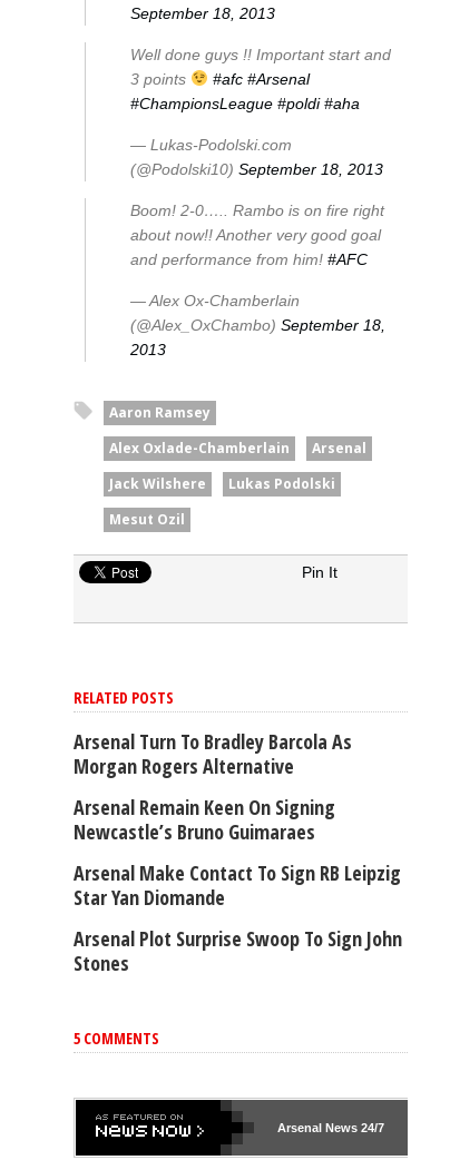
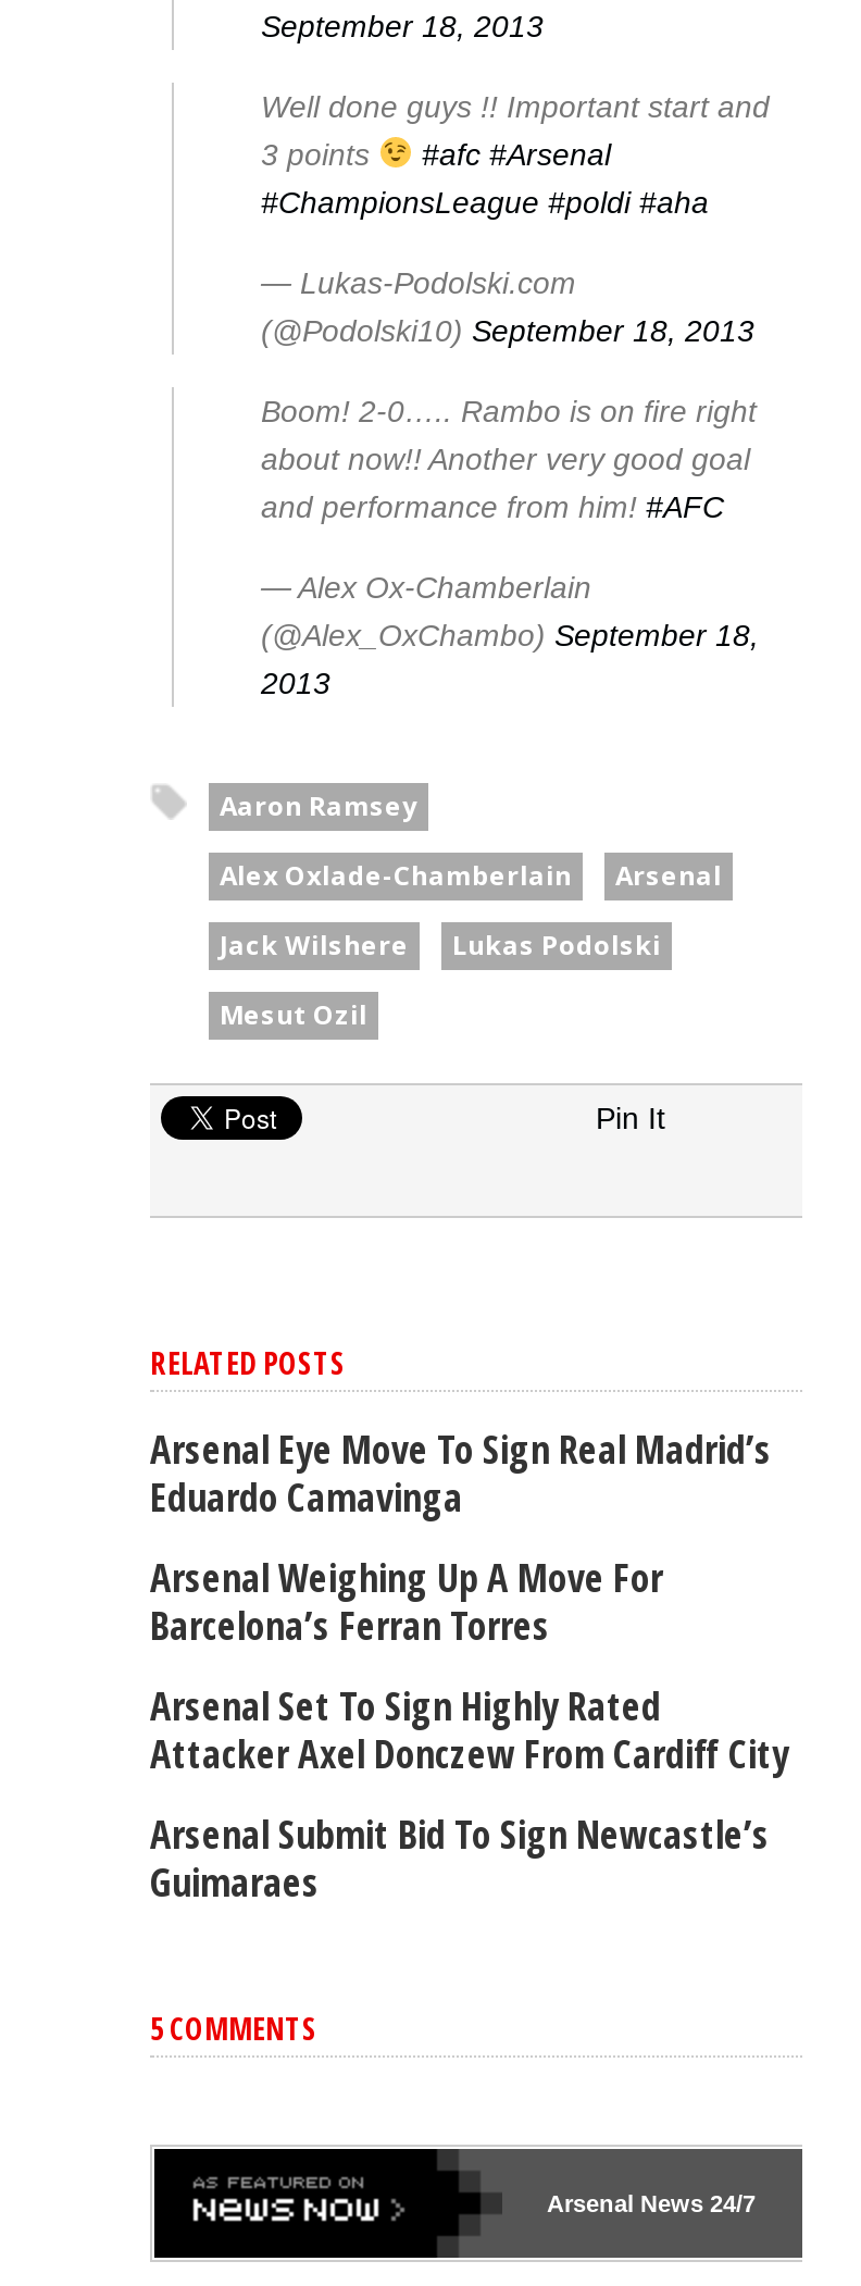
[74,728,352,779] Arsenal Turn To Bradley Barcola As | Morgan Rogers Alternative -> [150,1422,772,1522] Arsenal Eye Move To Sign Real Madrid’s | Eduardo Camavinga
[74,794,335,845] Arsenal Remain Keen On Signing | Newcastle’s Bruno Guimaraes -> [150,1550,663,1650] Arsenal Weighing Up A Move For | Barcelona’s Ferran Torres
[74,859,401,910] Arsenal Make Contact To Sign RB Leipzig | Star Yan Diomande -> [150,1679,789,1779] Arsenal Set To Sign Highly Rated | Attacker Axel Donczew From Cardiff City
[74,925,402,976] Arsenal Plot Surprise Swoop To Sign John | Stones -> [150,1807,770,1907] Arsenal Submit Bid To Sign Newcastle’s | Guimaraes

